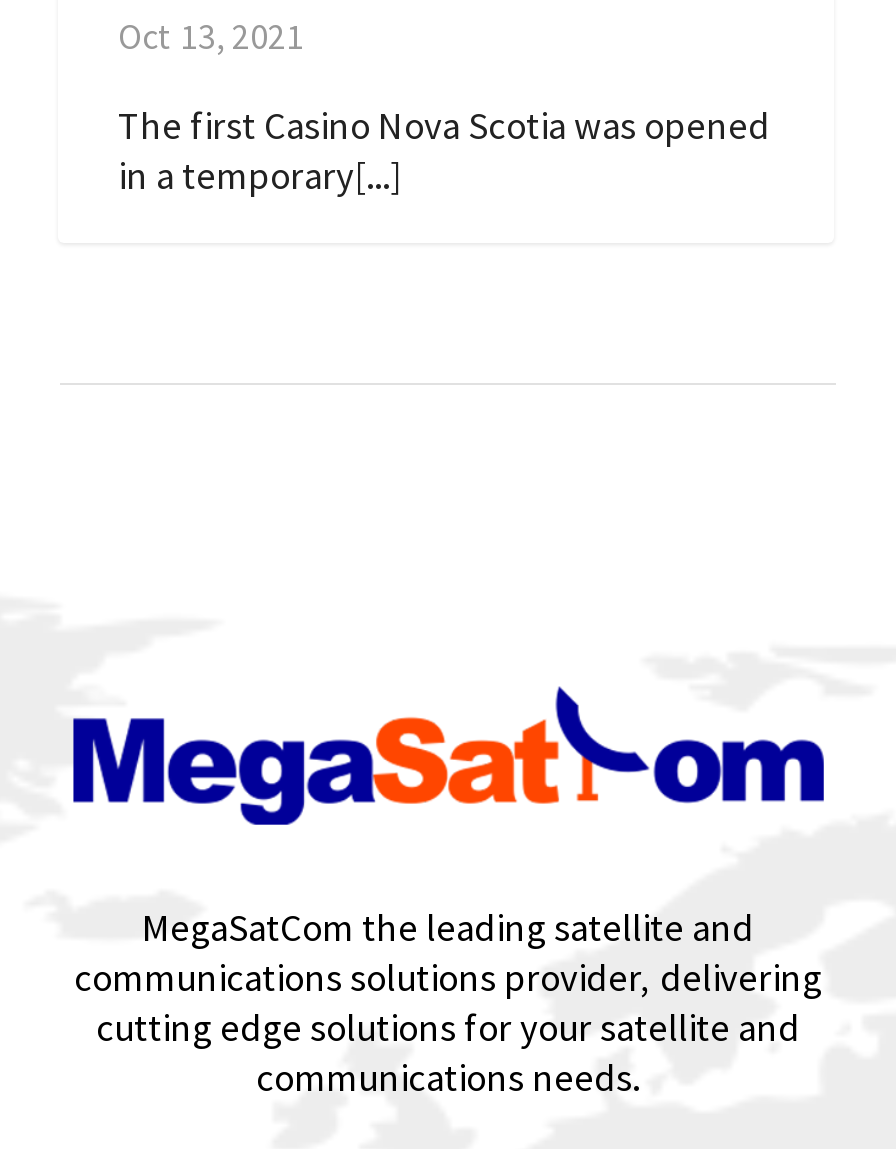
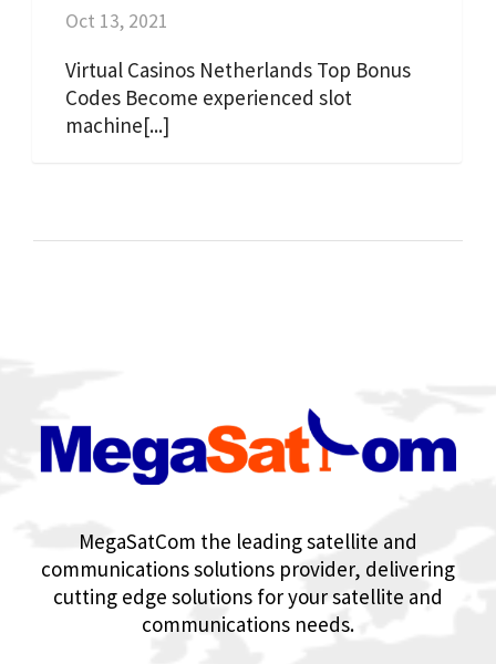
[118,101,770,199] The first Casino Nova Scotia was opened | in a temporary[...] -> [65,56,411,138] Virtual Casinos Netherlands Top Bonus | Codes Become experienced slot | machine[...]

